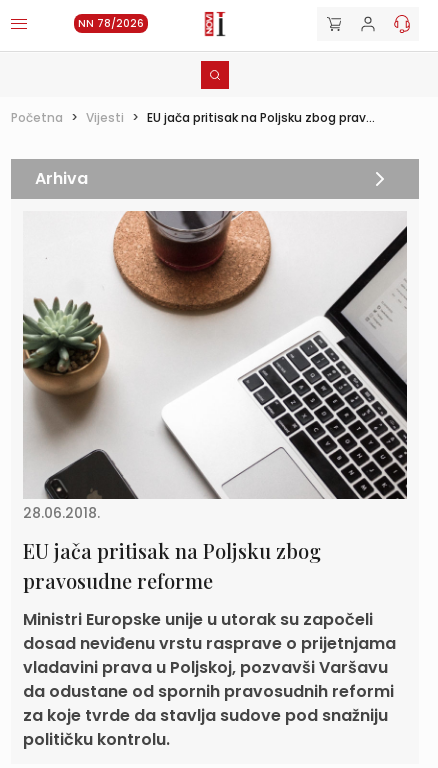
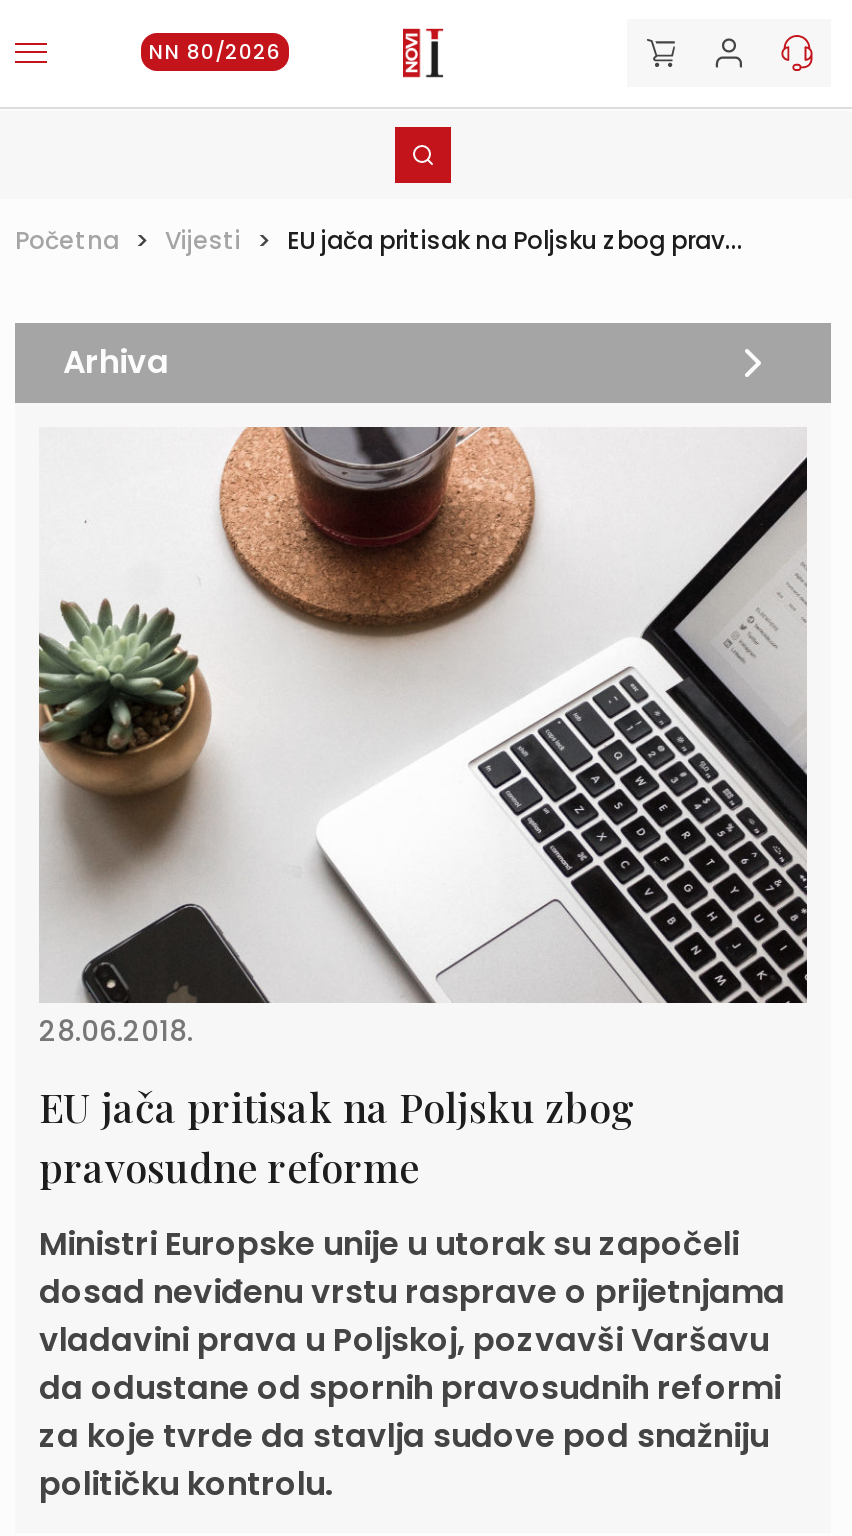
[78,16,144,31] NN 78/2026 -> [149,37,281,67] NN 80/2026

